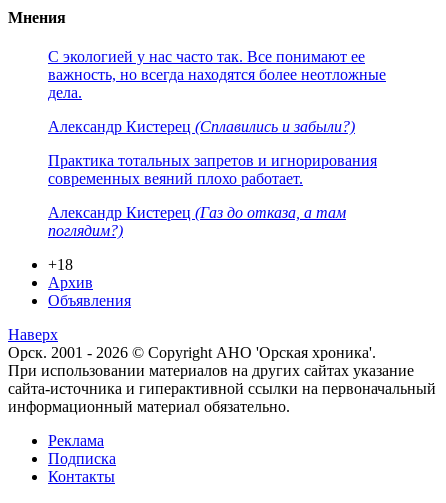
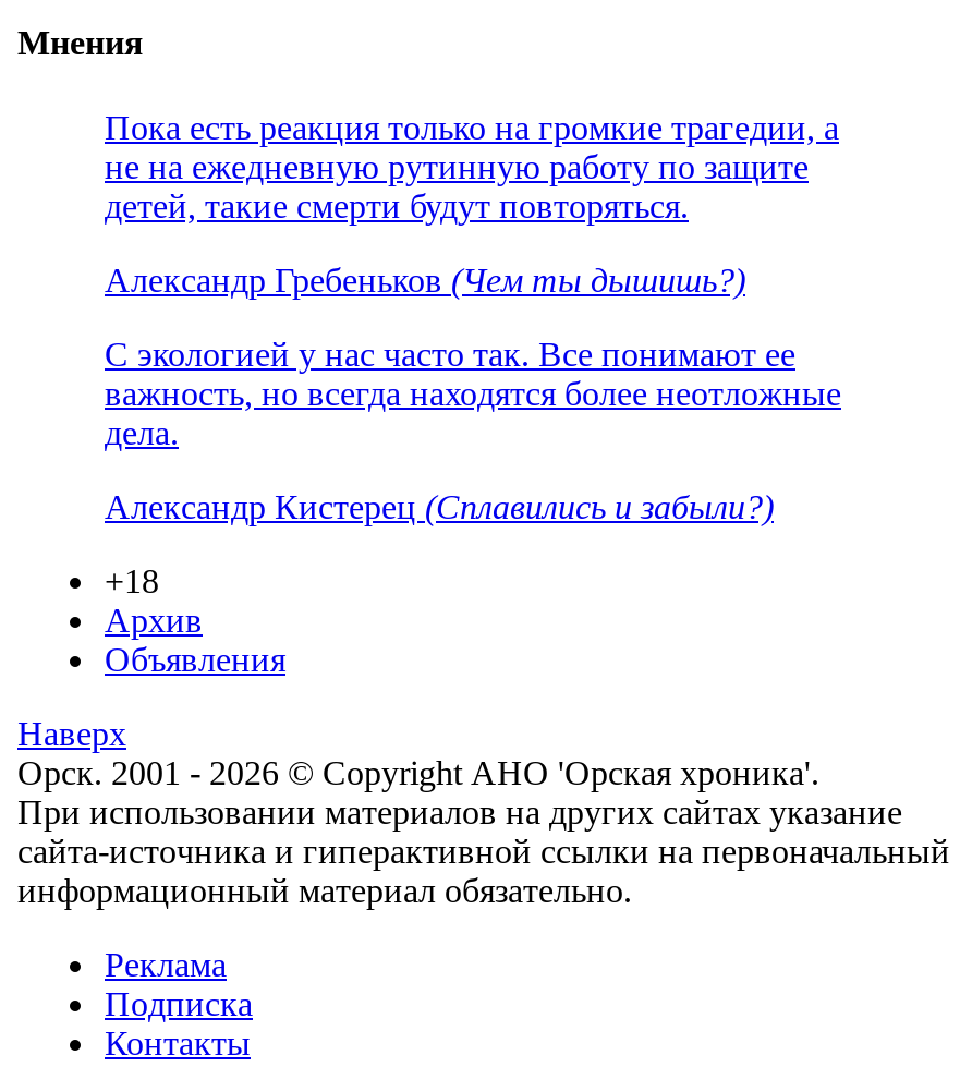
none -> [105,109,839,299] Пока есть реакция только на громкие трагедии, а | не на ежедневную рутинную работу по защите | детей, такие смерти будут повторяться. | Александр Гребеньков (Чем ты дышишь?)
moved [48,48,386,135] -> [105,336,841,526]: С экологией у нас часто так. Все понимают ее | важность, но всегда находятся более неотложные | дела. | Александр Кистерец (Сплавились и забыли?)
[48,152,377,239] Практика тотальных запретов и игнорирования | современных веяний плохо работает. | Александр Кистерец (Газ до отказа, а там | поглядим?) -> none

